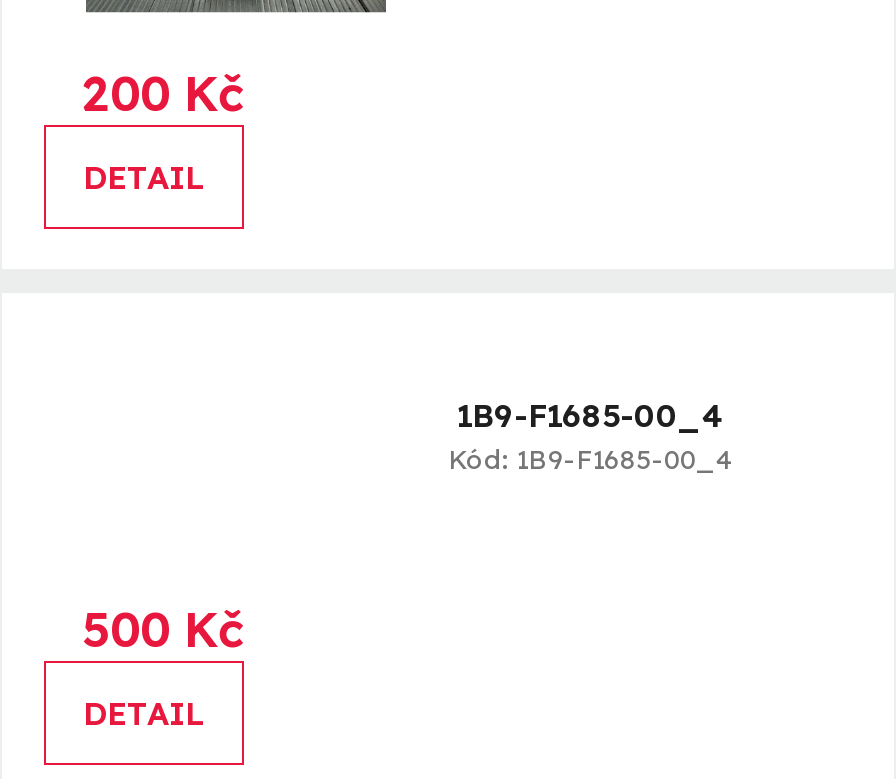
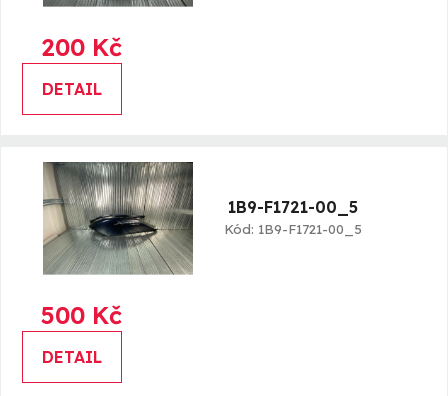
none -> [42,161,194,276] [image]
[448,394,732,474] 1B9-F1685-00_4 | Kód: 1B9-F1685-00_4 -> [224,197,362,237] 1B9-F1721-00_5 | Kód: 1B9-F1721-00_5

